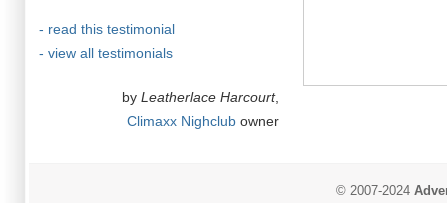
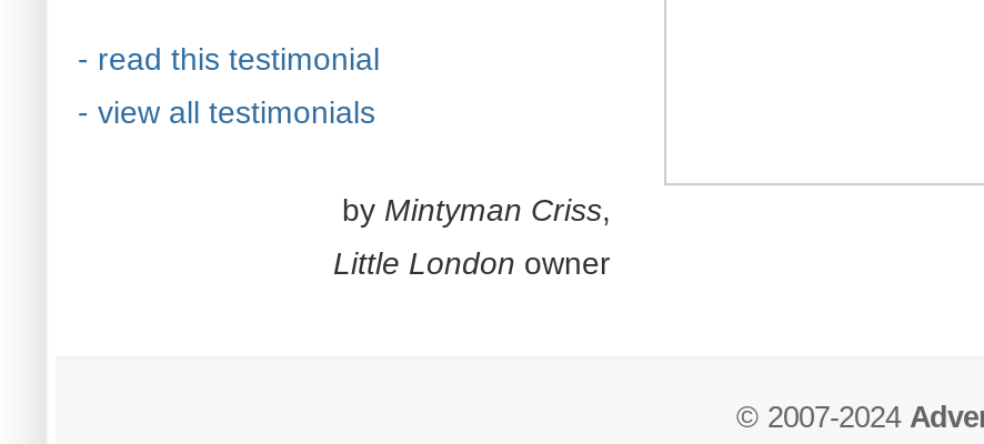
[122,89,279,105] by Leatherlace Harcourt, -> [342,192,611,228] by Mintyman Criss,
[127,113,279,129] Climaxx Nighclub owner -> [333,245,611,281] Little London owner

